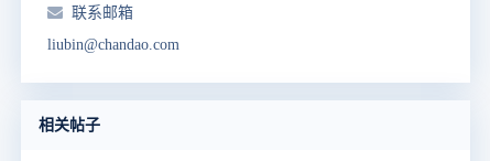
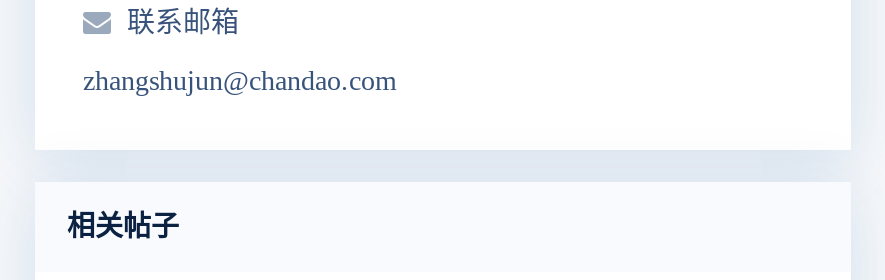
[47,36,179,53] liubin@chandao.com -> [83,66,397,96] zhangshujun@chandao.com

